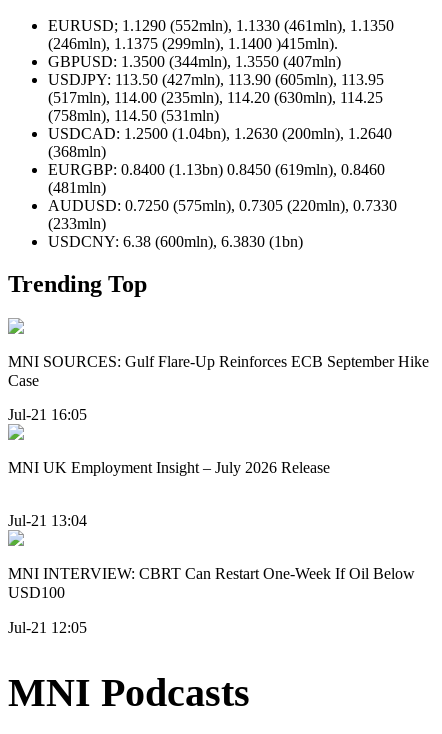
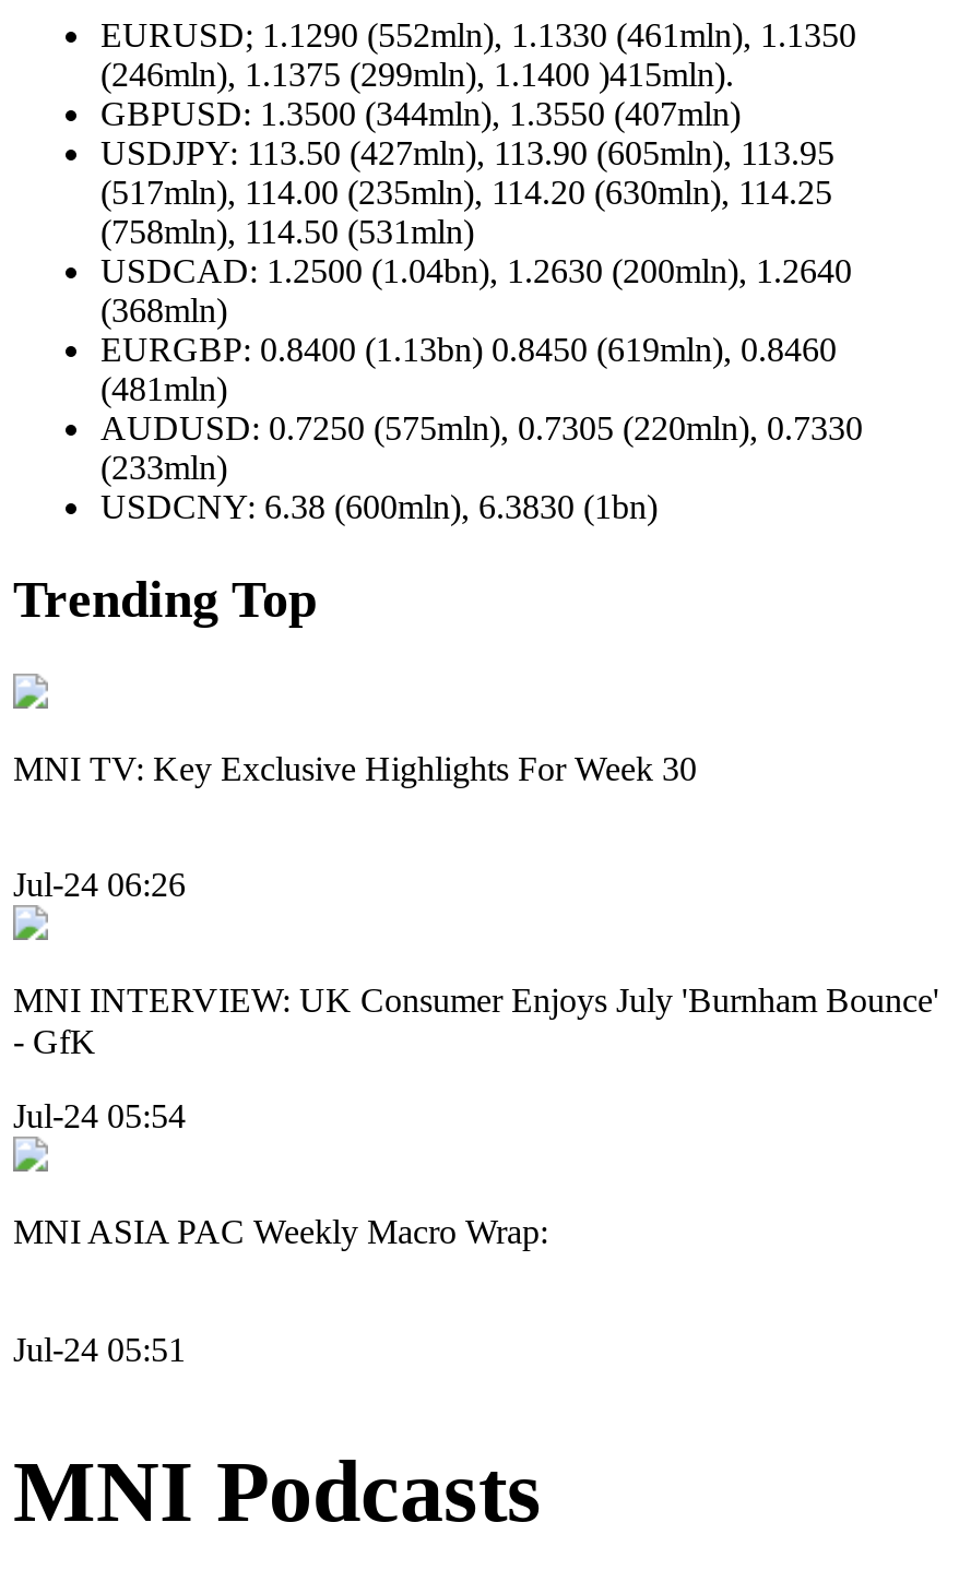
[8,353,429,389] MNI SOURCES: Gulf Flare-Up Reinforces ECB September Hike | Case -> [13,749,697,786] MNI TV: Key Exclusive Highlights For Week 30
[8,406,87,423] Jul-21 16:05 -> [13,866,186,903] Jul-24 06:26
[8,459,330,476] MNI UK Employment Insight – July 2026 Release -> [13,982,939,1060] MNI INTERVIEW: UK Consumer Enjoys July 'Burnham Bounce' | - GfK
[8,512,87,529] Jul-21 13:04 -> [13,1098,186,1135] Jul-24 05:54
[8,565,415,601] MNI INTERVIEW: CBRT Can Restart One-Week If Oil Below | USD100 -> [13,1214,548,1251] MNI ASIA PAC Weekly Macro Wrap:
[8,619,87,636] Jul-21 12:05 -> [13,1330,186,1368] Jul-24 05:51

